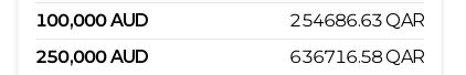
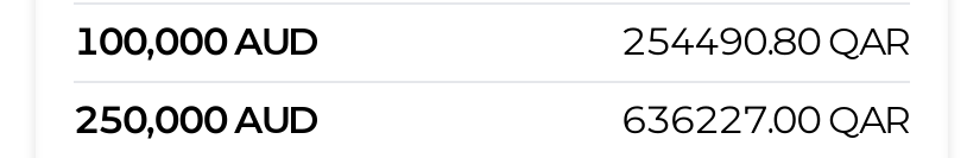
[290,10,424,31] 254686.63 QAR -> [621,19,910,64] 254490.80 QAR
[290,46,424,67] 636716.58 QAR -> [621,97,910,143] 636227.00 QAR

